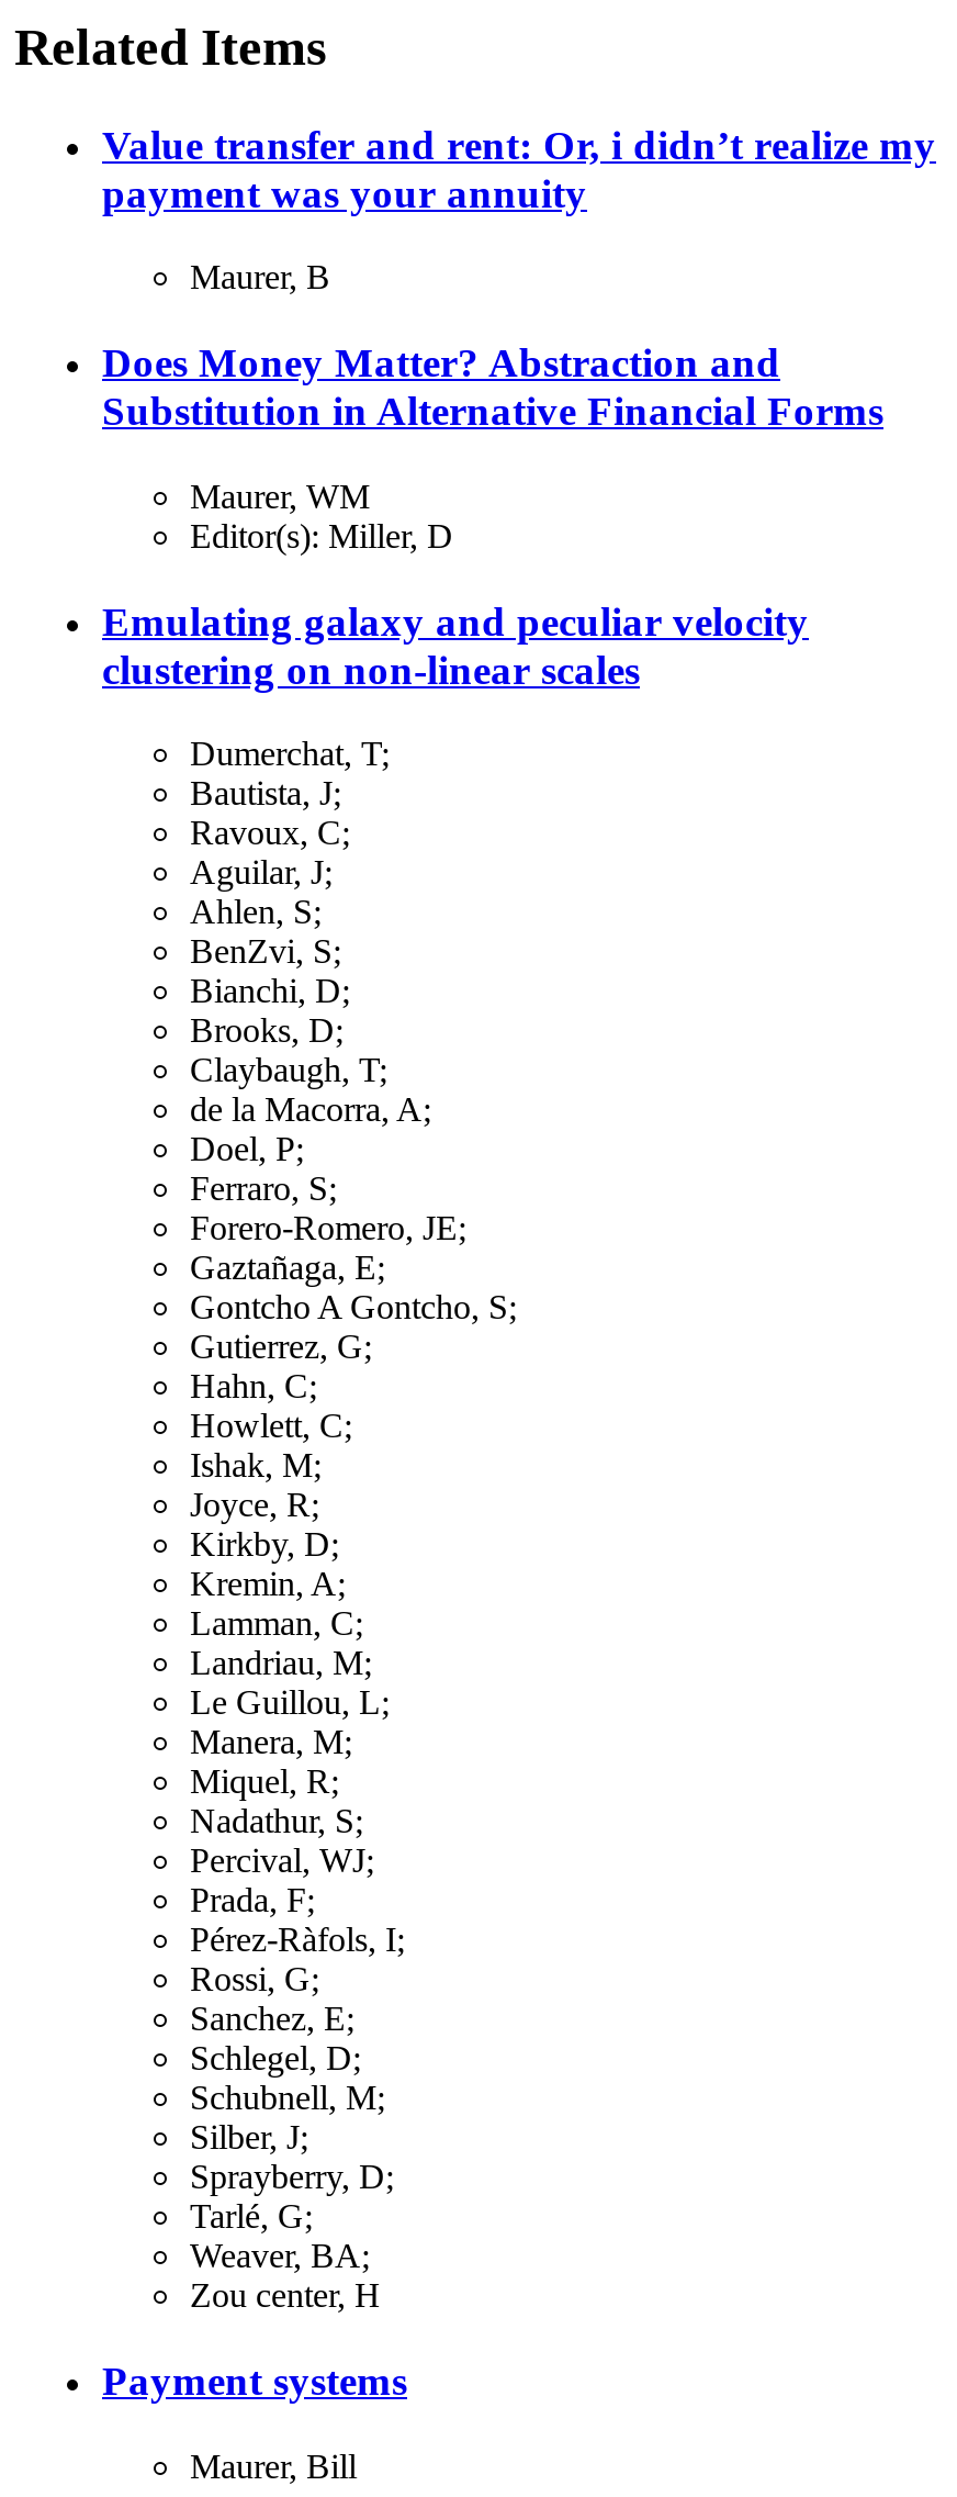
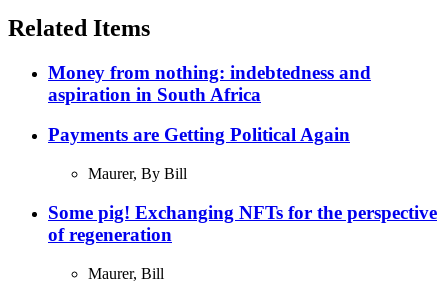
[102,121,936,2404] Value transfer and rent: Or, i didn’t realize my | payment was your annuity | Maurer, B | Does Money Matter? Abstraction and | Substitution in Alternative Financial Forms | Maurer, WM | Editor(s): Miller, D | Emulating galaxy and peculiar velocity | clustering on non-linear scales | Dumerchat, T; | Bautista, J; | Ravoux, C; | Aguilar, J; | Ahlen, S; | BenZvi, S; | Bianchi, D; | Brooks, D; | Claybaugh, T; | de la Macorra, A; | Doel, P; | Ferraro, S; | Forero-Romero, JE; | Gaztañaga, E; | Gontcho A Gontcho, S; | Gutierrez, G; | Hahn, C; | Howlett, C; | Ishak, M; | Joyce, R; | Kirkby, D; | Kremin, A; | Lamman, C; | Landriau, M; | Le Guillou, L; | Manera, M; | Miquel, R; | Nadathur, S; | Percival, WJ; | Prada, F; | Pérez-Ràfols, I; | Rossi, G; | Sanchez, E; | Schlegel, D; | Schubnell, M; | Silber, J; | Sprayberry, D; | Tarlé, G; | Weaver, BA; | Zou center, H | Payment systems -> [48,62,437,245] Money from nothing: indebtedness and | aspiration in South Africa | Payments are Getting Political Again | Maurer, By Bill | Some pig! Exchanging NFTs for the perspective | of regeneration

